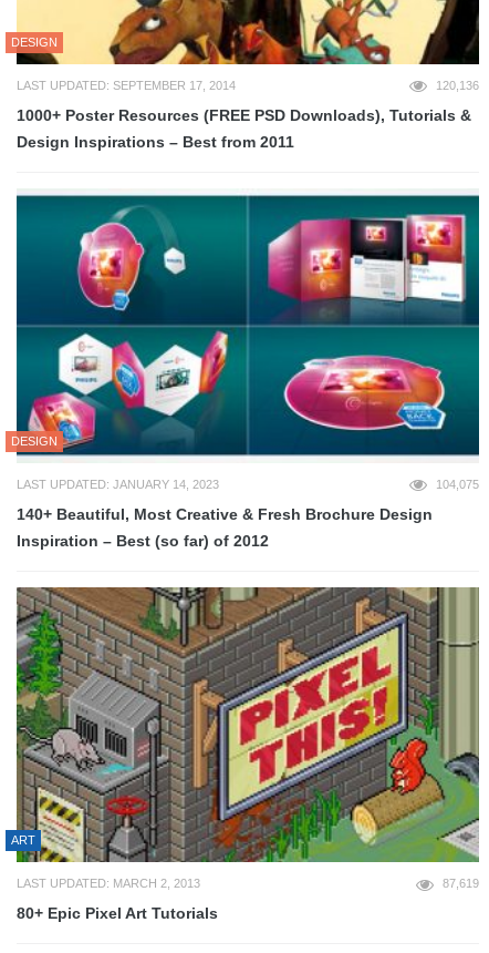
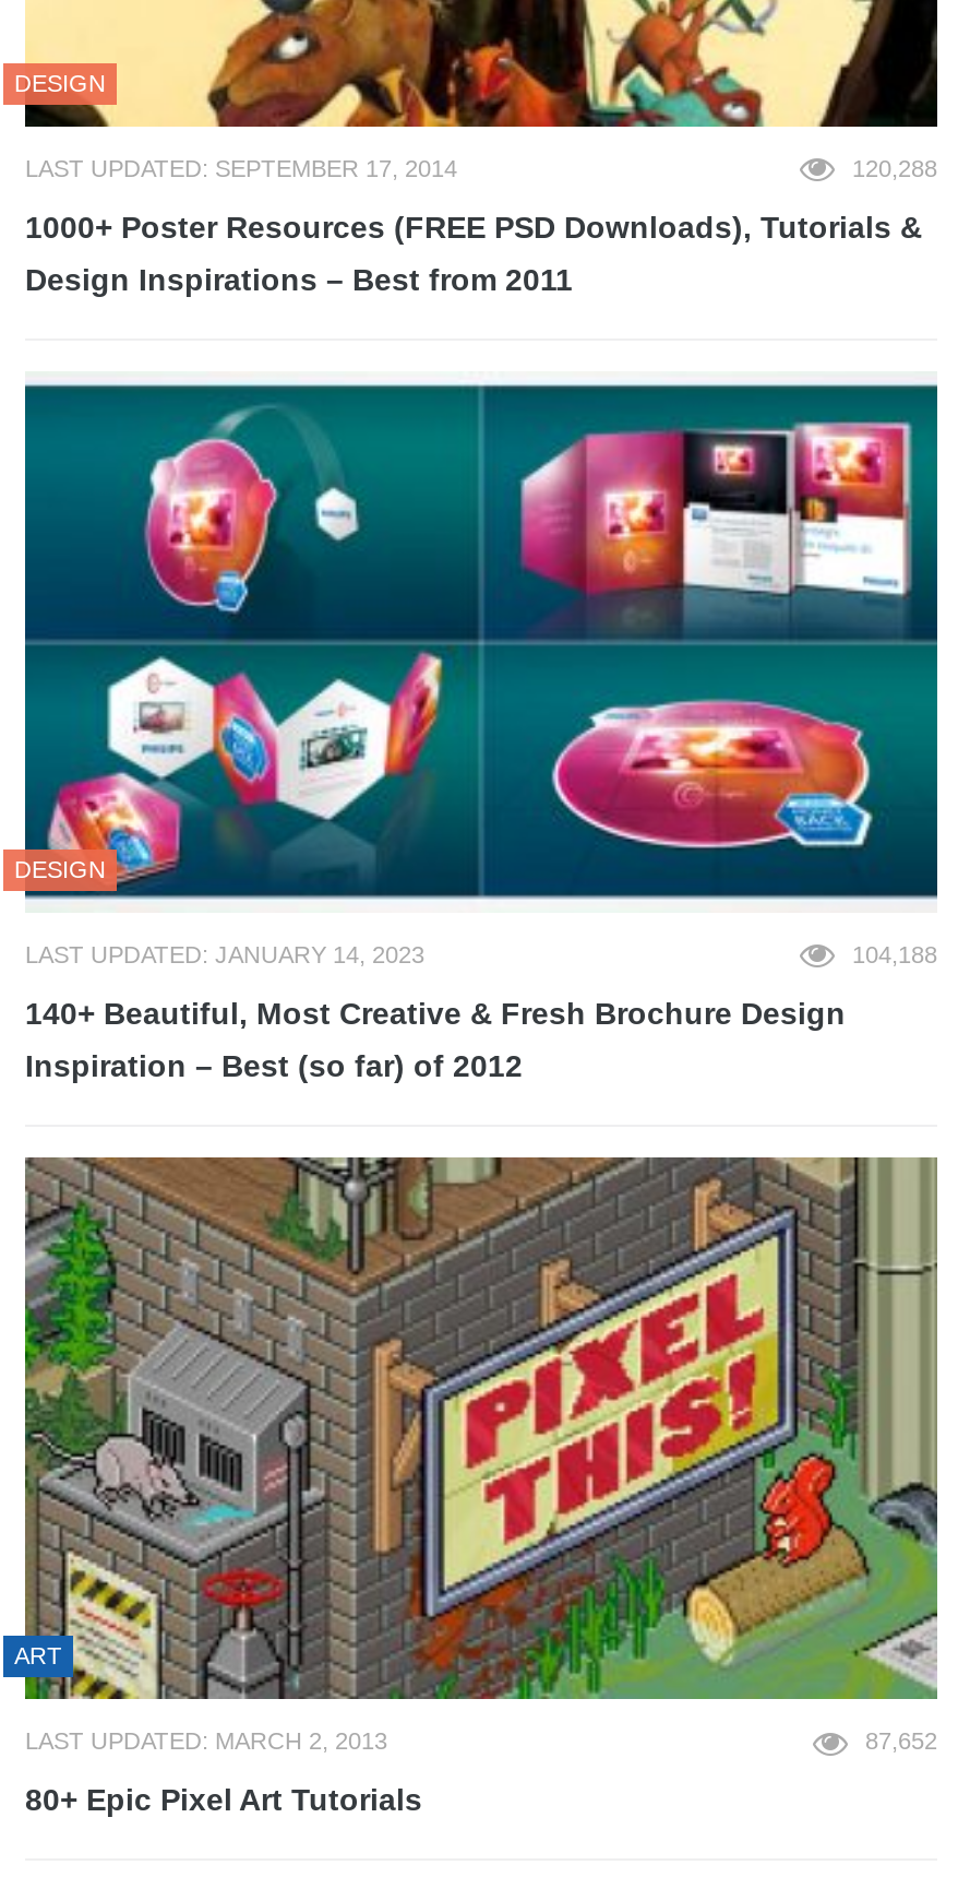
[433,79,479,92] 120,136 -> [846,155,937,181] 120,288
[433,478,479,491] 104,075 -> [846,942,937,968] 104,188
[439,877,479,890] 87,619 -> [859,1728,937,1754] 87,652

